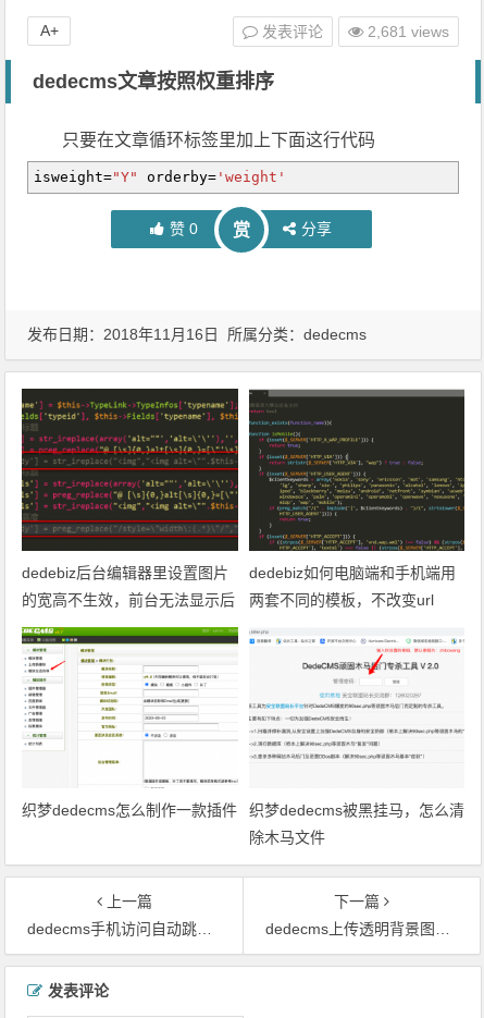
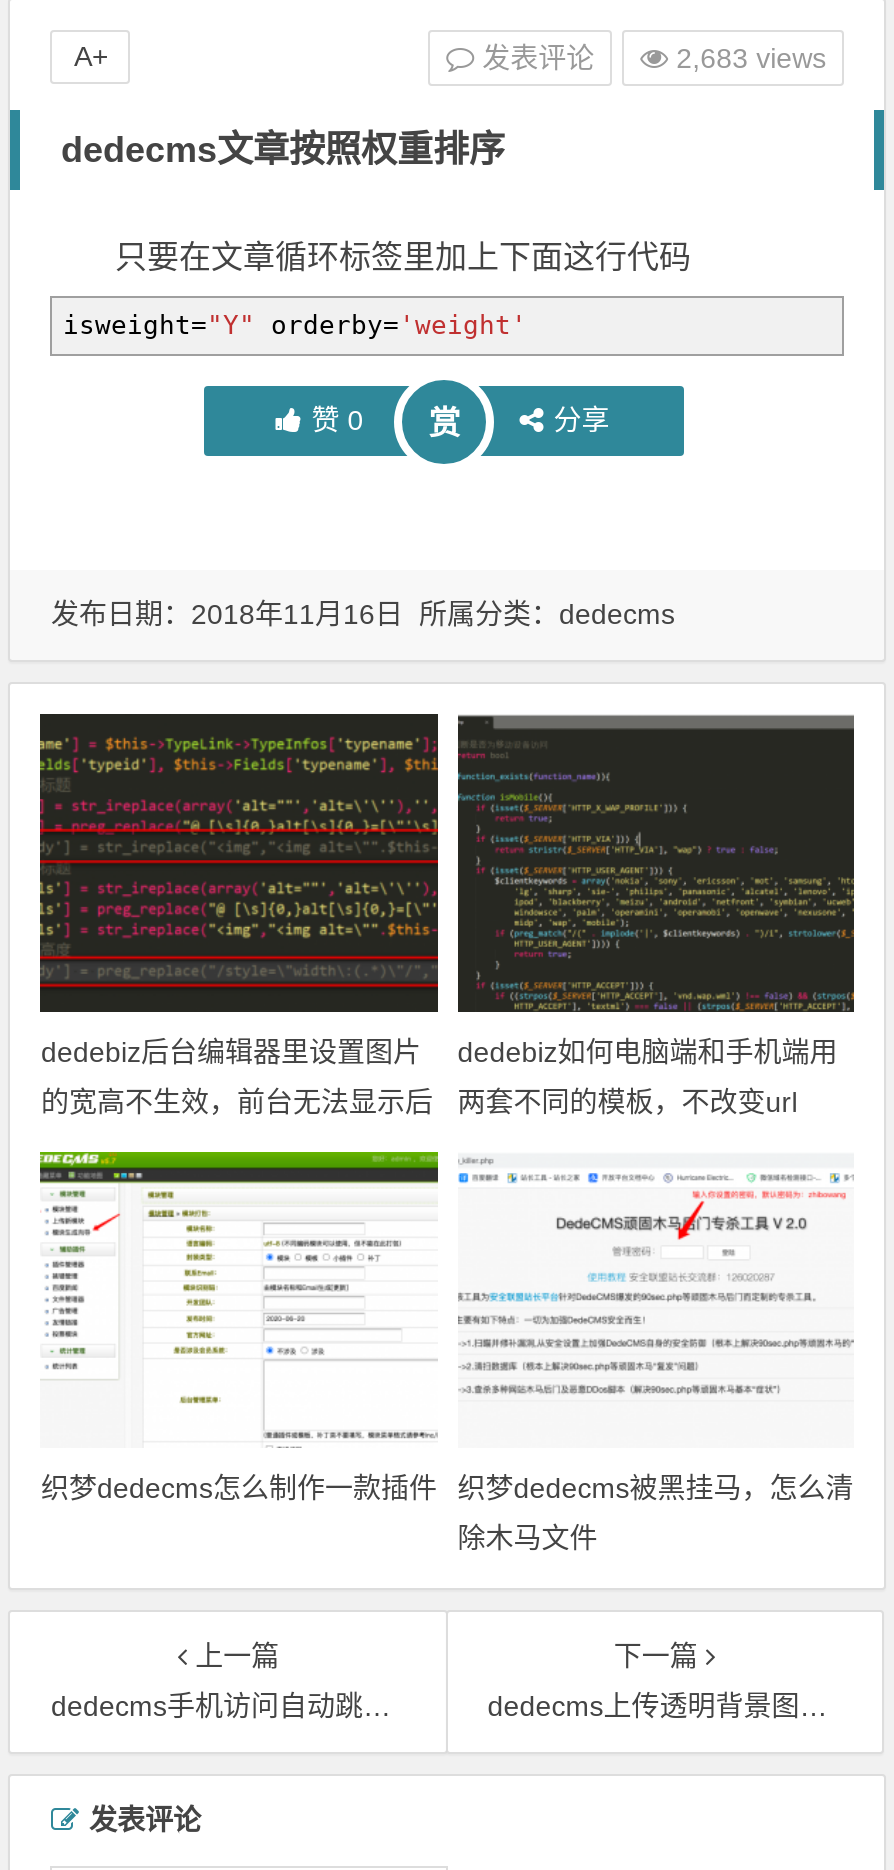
[363,23,449,40] 2,681 views -> [668,42,826,74] 2,683 views

